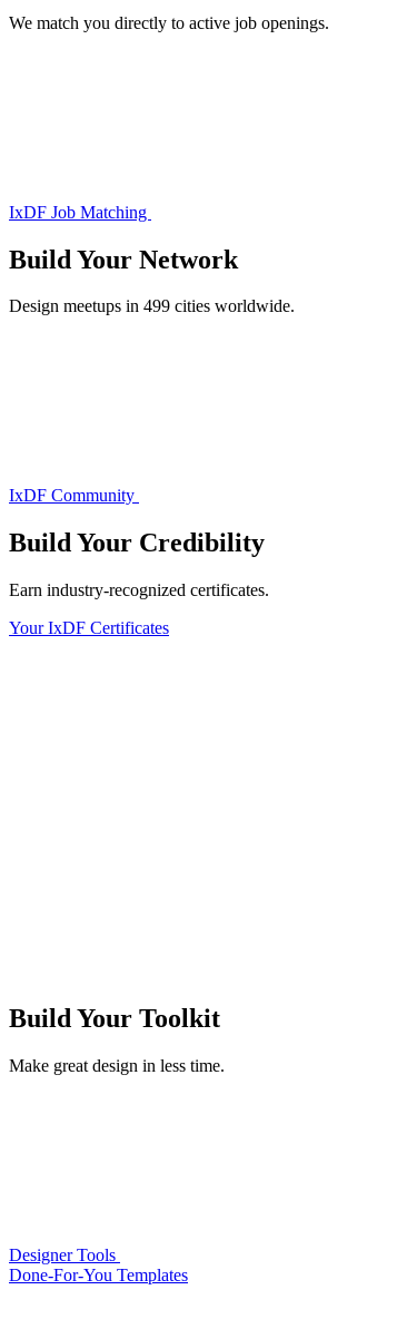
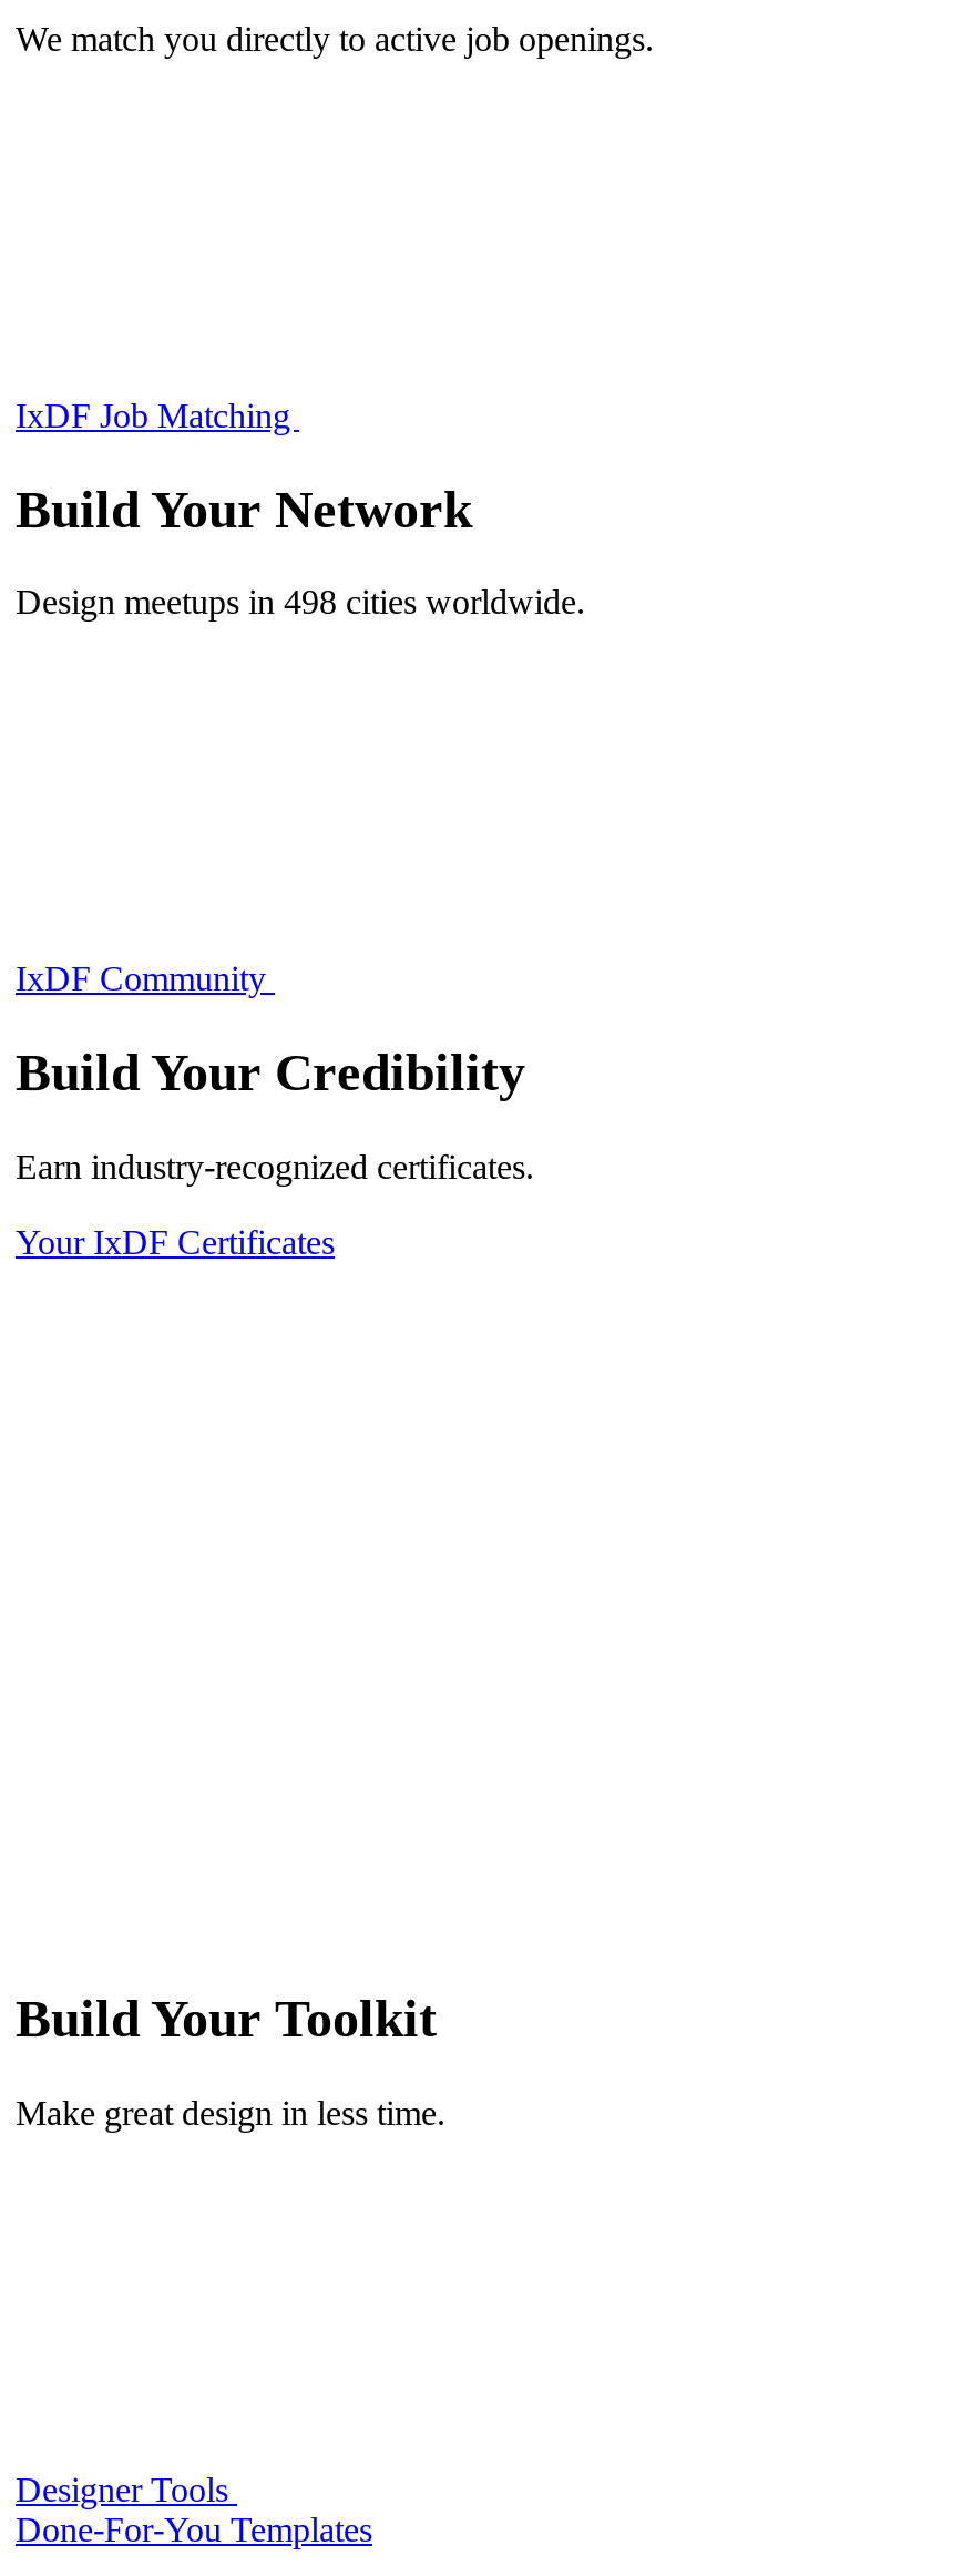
[9,297,295,316] Design meetups in 499 cities worldwide. -> [16,584,585,621] Design meetups in 498 cities worldwide.

